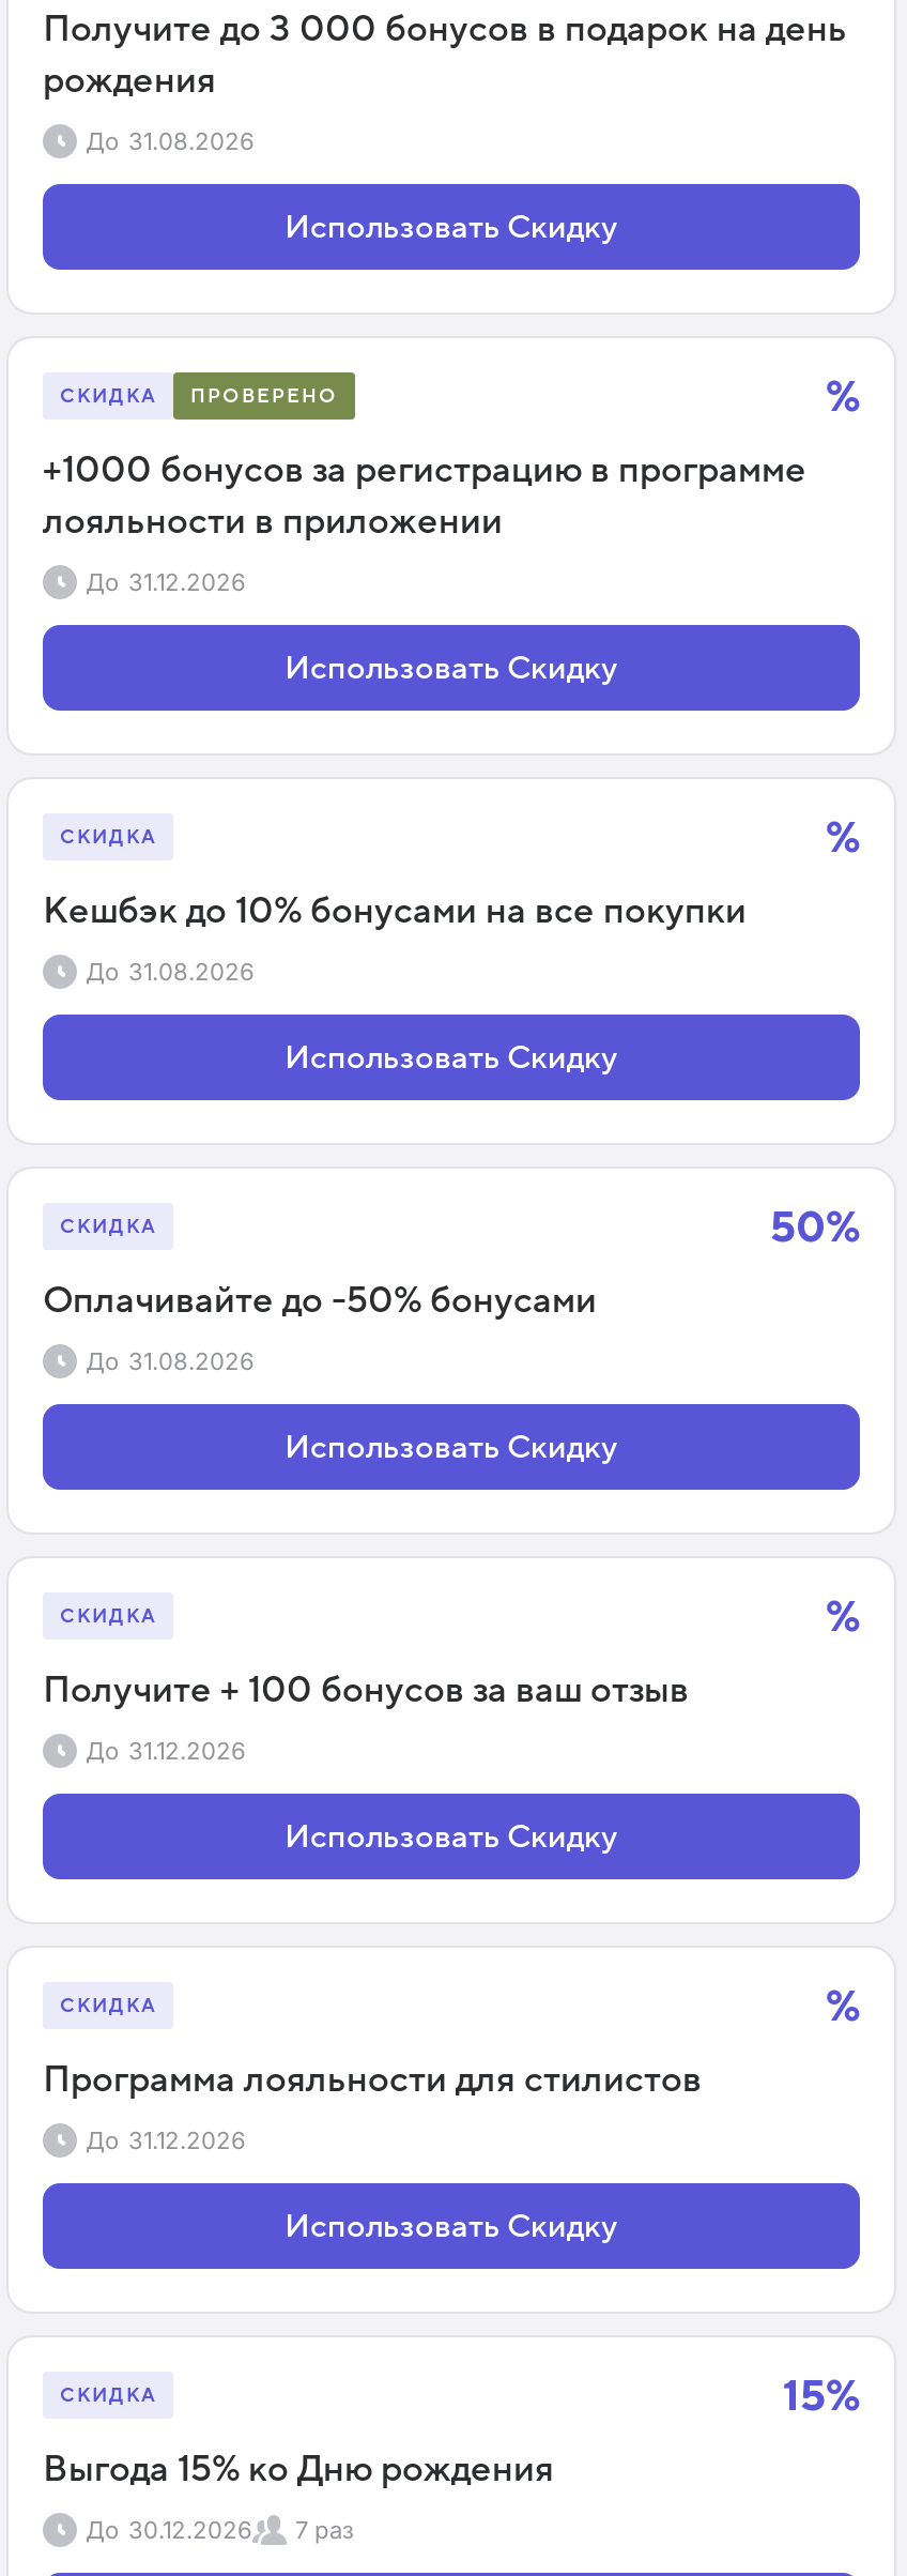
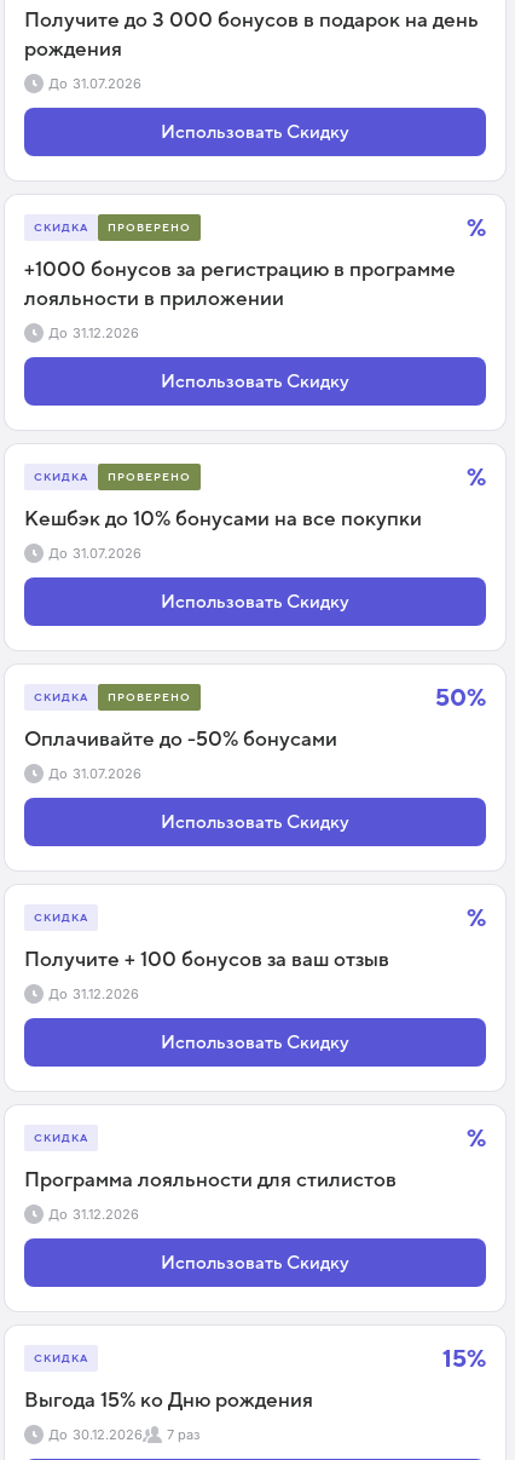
[86,127,255,157] До 31.08.2026 -> [48,75,141,92] До 31.07.2026
none -> [108,471,191,483] ПРОВЕРЕНО
[86,958,255,988] До 31.08.2026 -> [48,545,141,562] До 31.07.2026
none -> [108,691,191,703] ПРОВЕРЕНО
[86,1347,255,1377] До 31.08.2026 -> [48,765,141,782] До 31.07.2026

